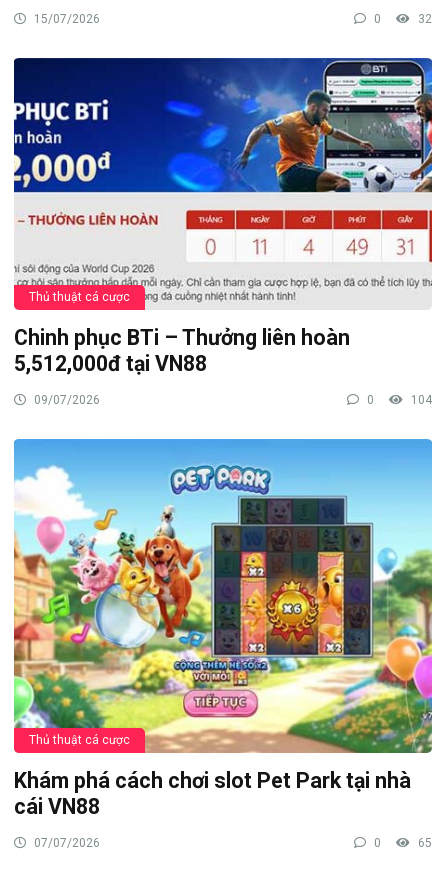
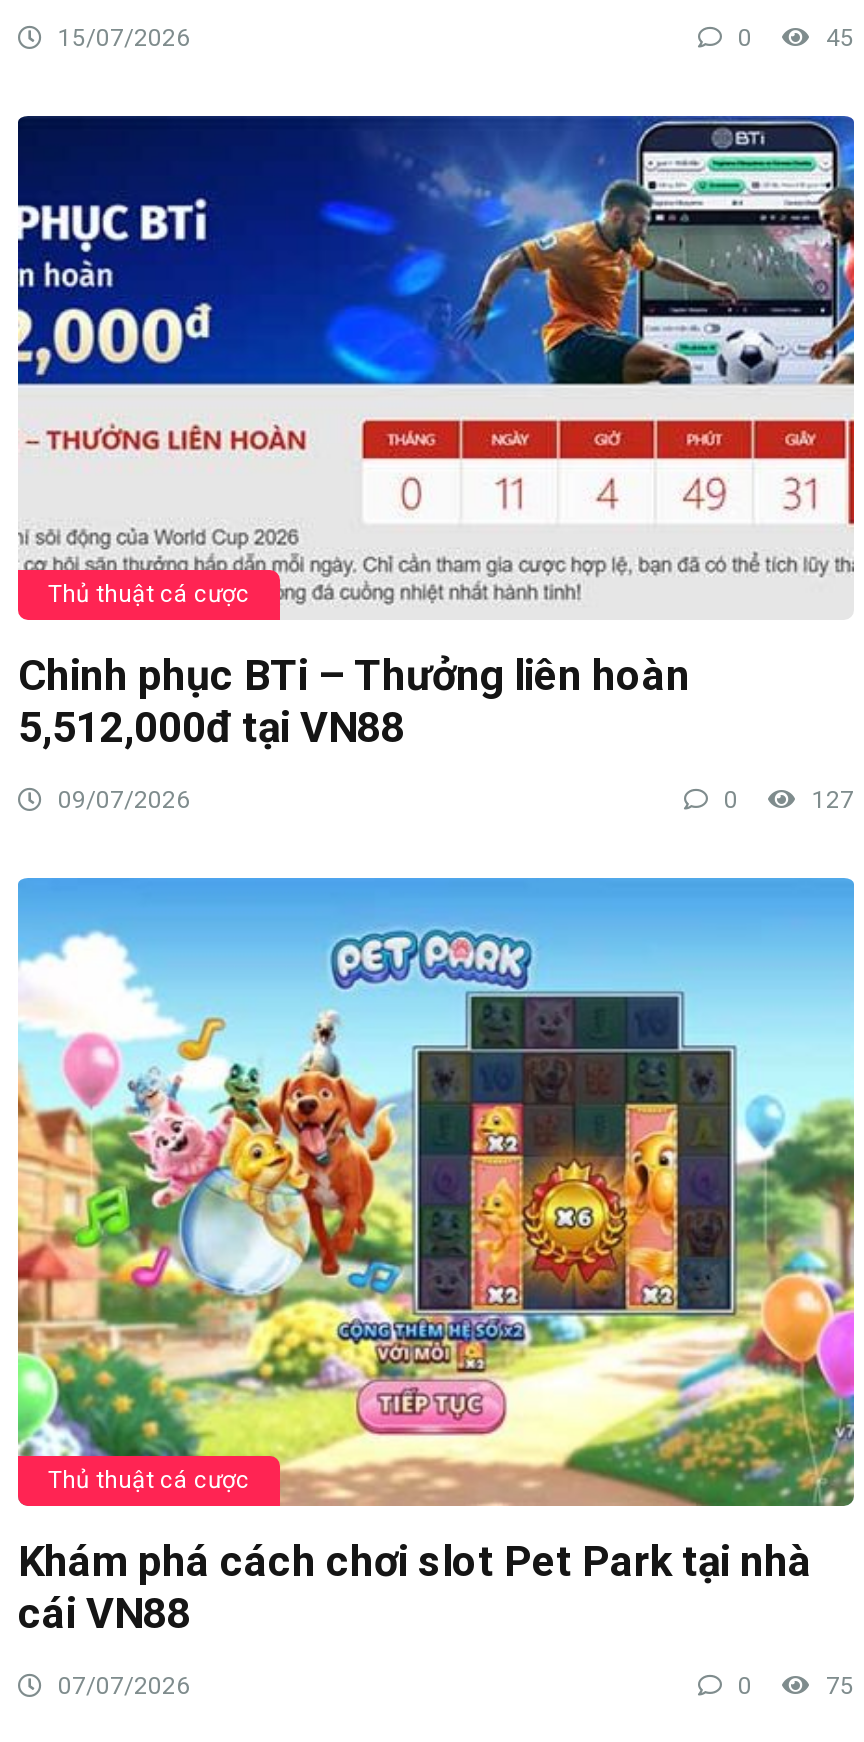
[415,12,432,26] 32 -> [820,24,854,52] 45
[408,393,432,407] 104 -> [806,786,854,814] 127
[415,836,432,850] 65 -> [820,1672,854,1700] 75

